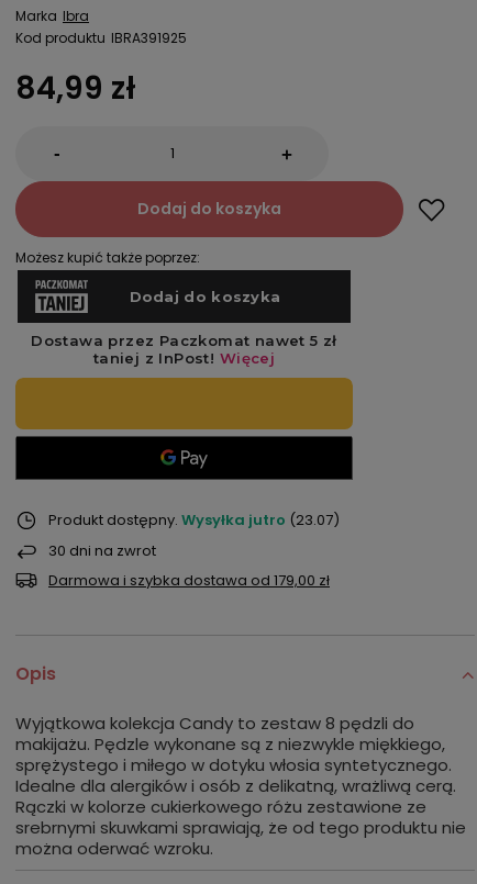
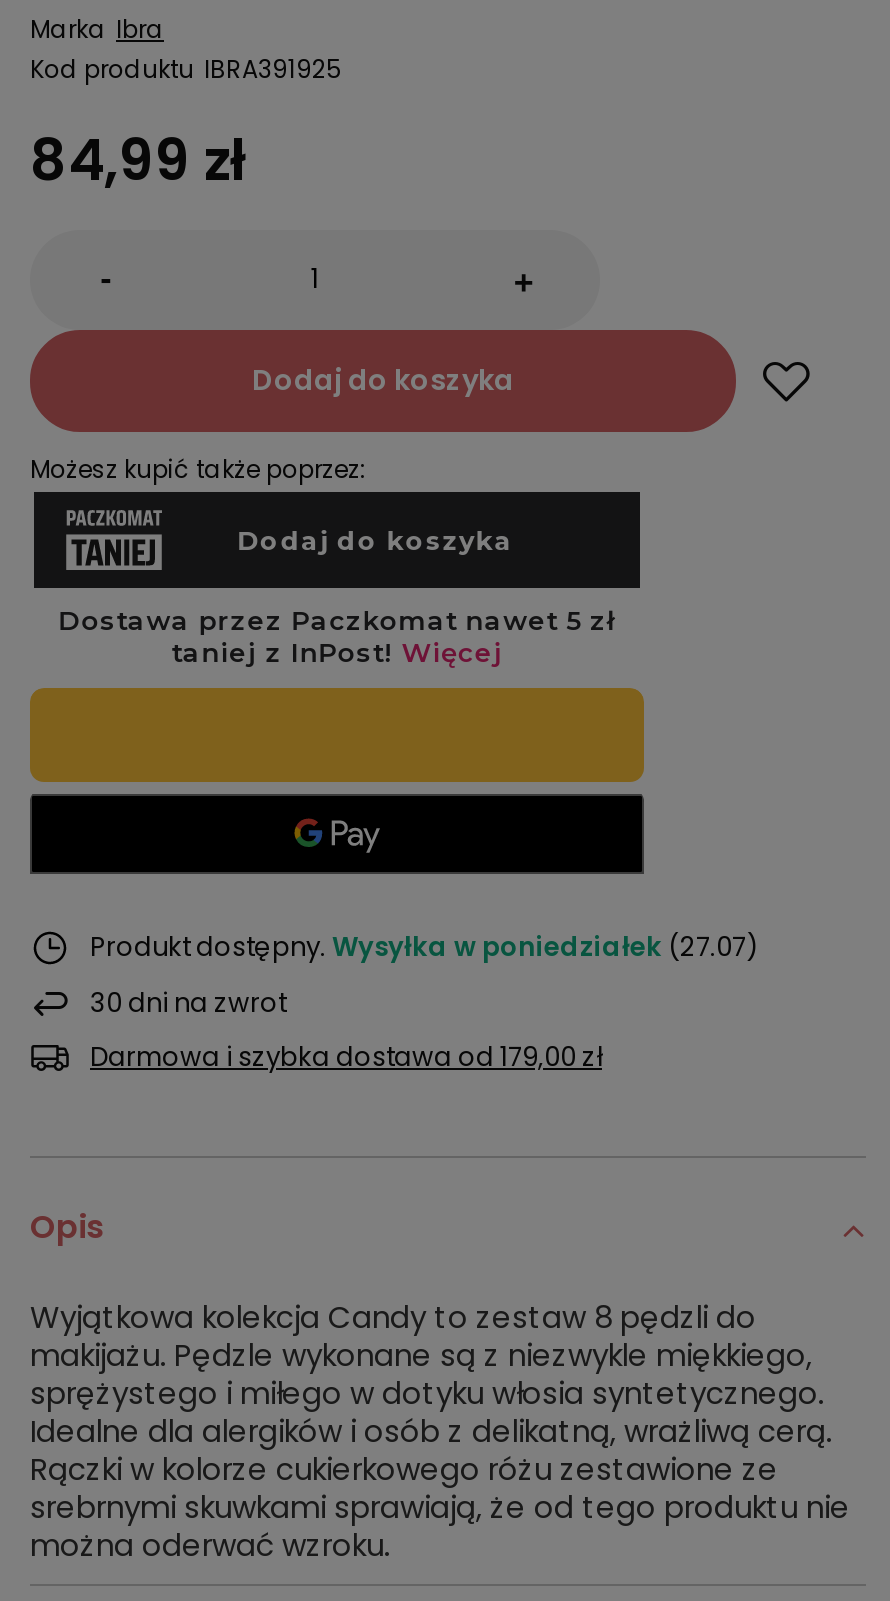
[48,510,340,530] Produkt dostępny Wysyłka jutro (23.07) -> [90,928,758,966] Produkt dostępny Wysyłka w poniedziałek (27.07)

